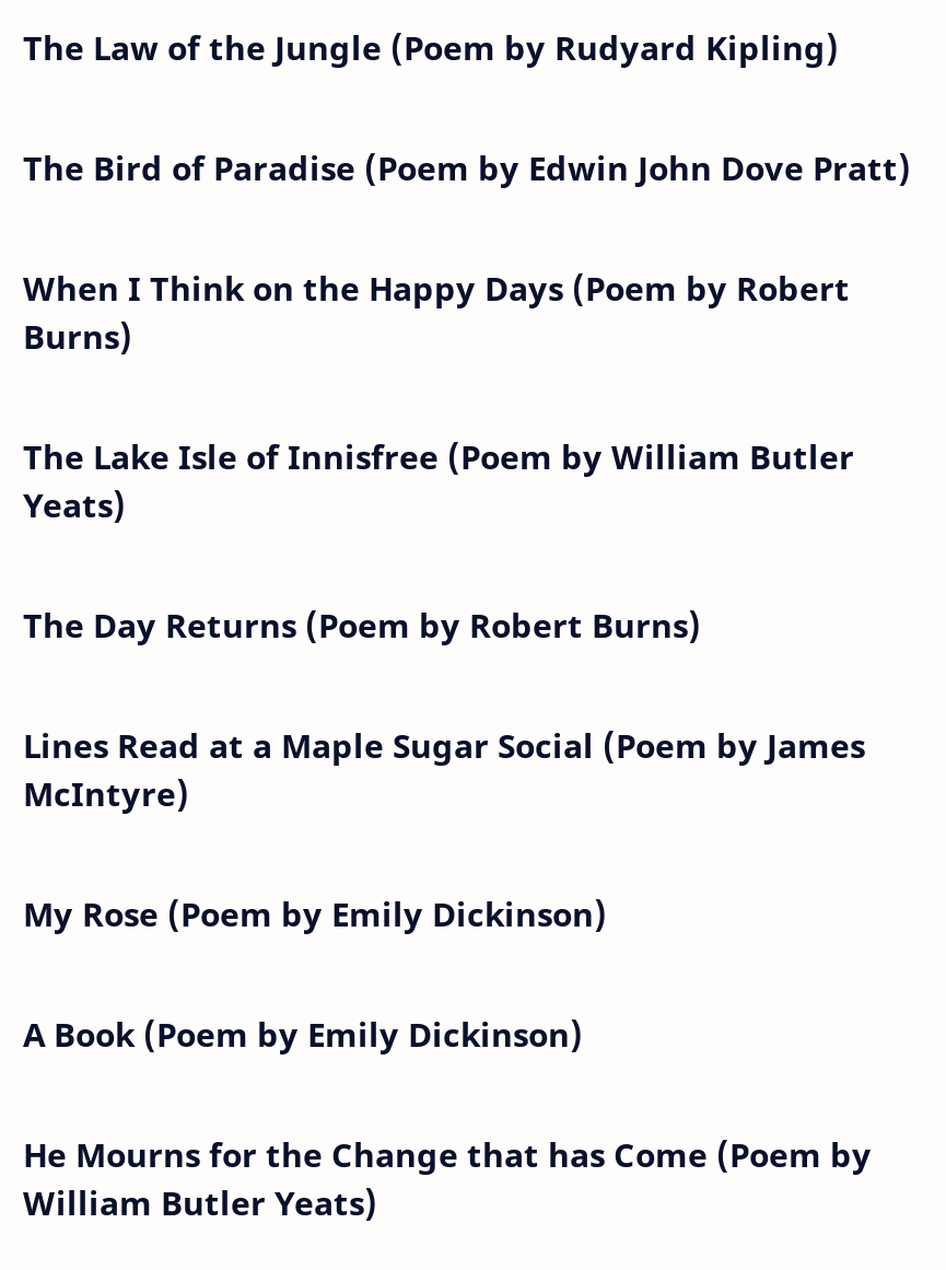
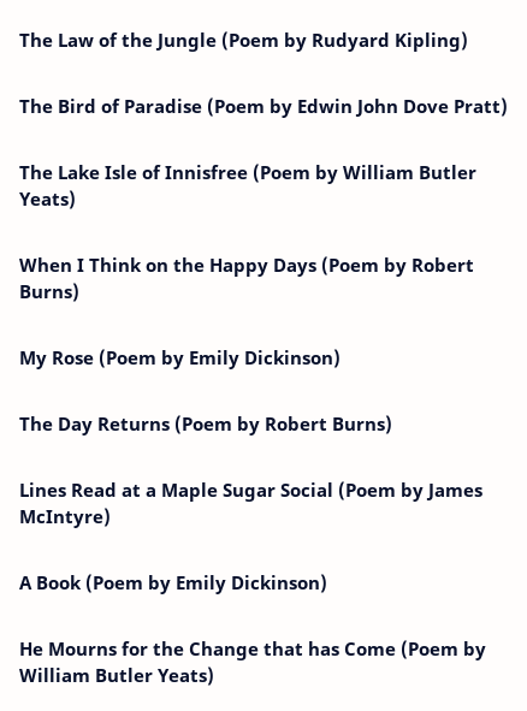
moved [23,265,850,357] -> [19,252,474,303]: When I Think on the Happy Days (Poem by Robert | Burns)
moved [23,434,854,526] -> [19,160,476,210]: The Lake Isle of Innisfree (Poem by William Butler | Yeats)
moved [23,602,865,815] -> [19,411,482,528]: The Day Returns (Poem by Robert Burns) | Lines Read at a Maple Sugar Social (Poem by James | McIntyre)
moved [23,891,607,935] -> [19,345,341,369]: My Rose (Poem by Emily Dickinson)

